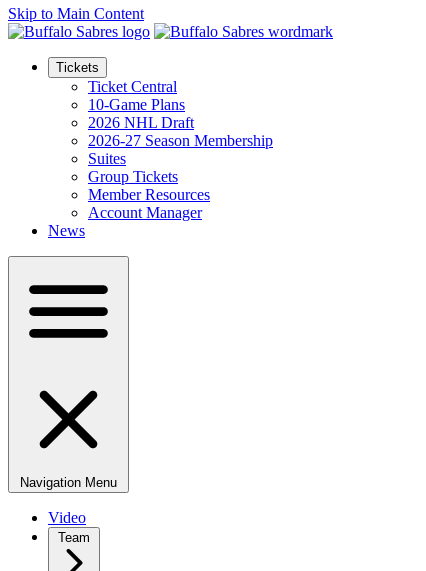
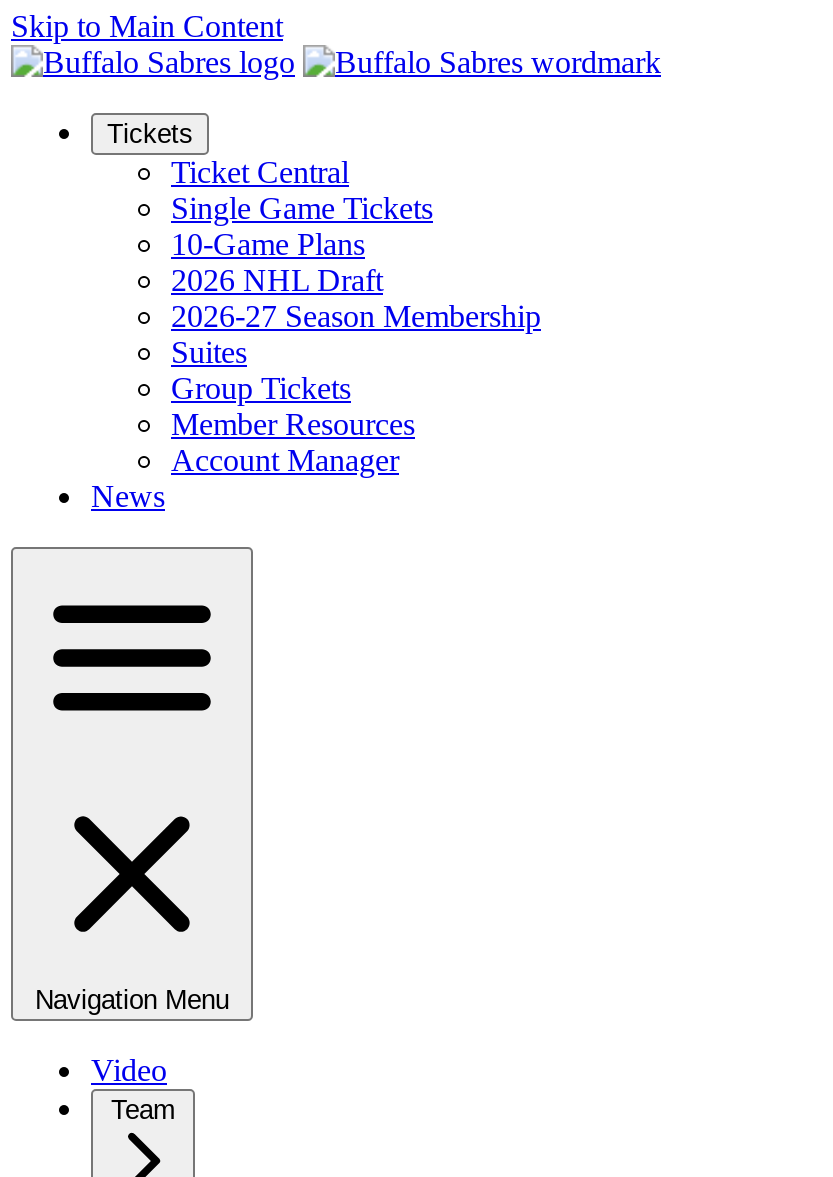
none -> [171,191,433,225] Single Game Tickets

